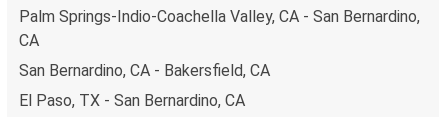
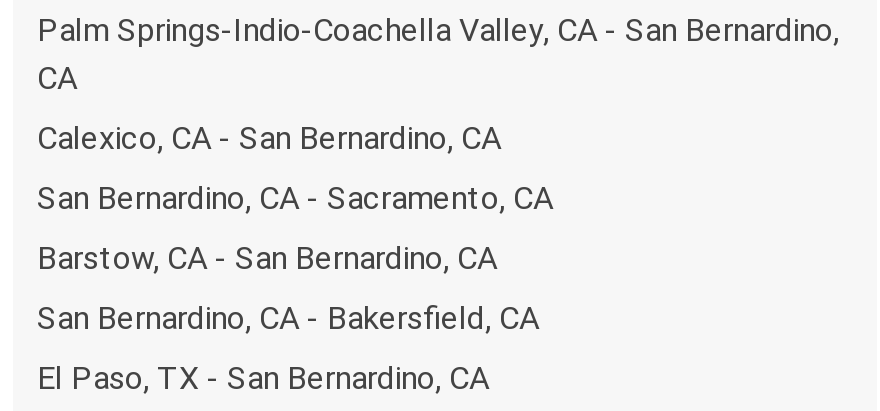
none -> [37,118,553,276] Calexico, CA - San Bernardino, CA | San Bernardino, CA - Sacramento, CA | Barstow, CA - San Bernardino, CA

